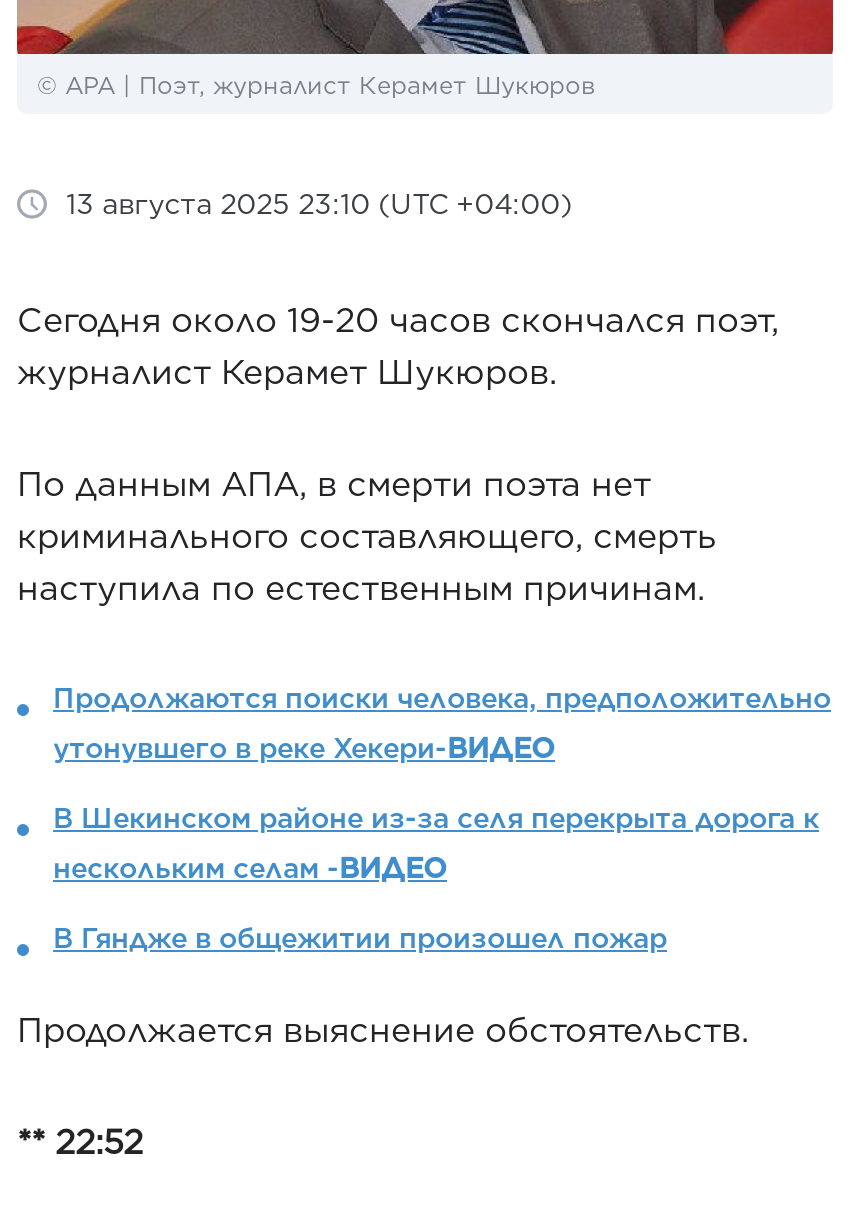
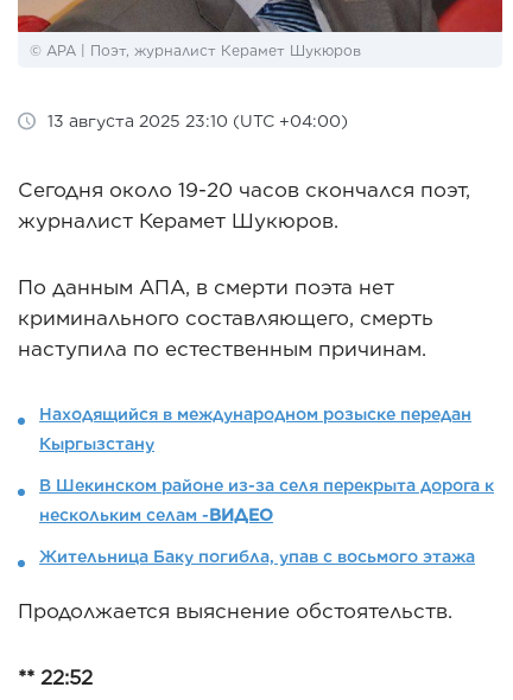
[53,682,831,714] Продолжаются поиски человека, предположительно -> [39,405,471,424] Находящийся в международном розыске передан
[53,732,555,764] утонувшего в реке Хекери-ВИДЕО -> [39,434,154,453] Кыргызстану
[53,922,667,954] В Гяндже в общежитии произошел пожар -> [39,547,475,566] Жительница Баку погибла, упав с восьмого этажа

